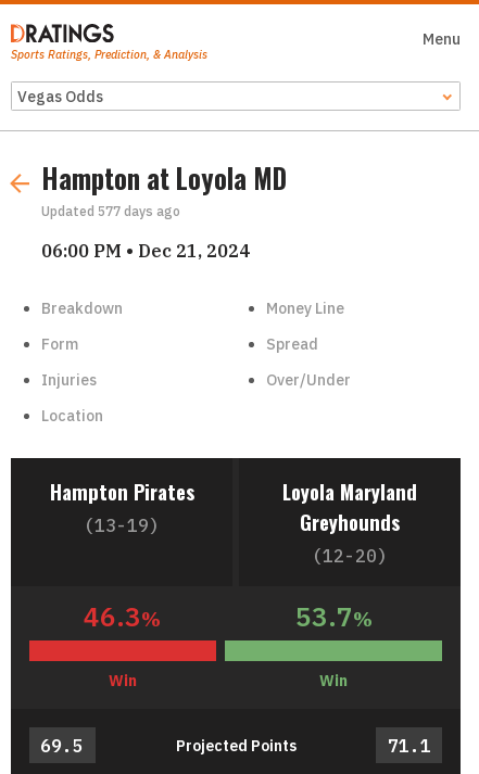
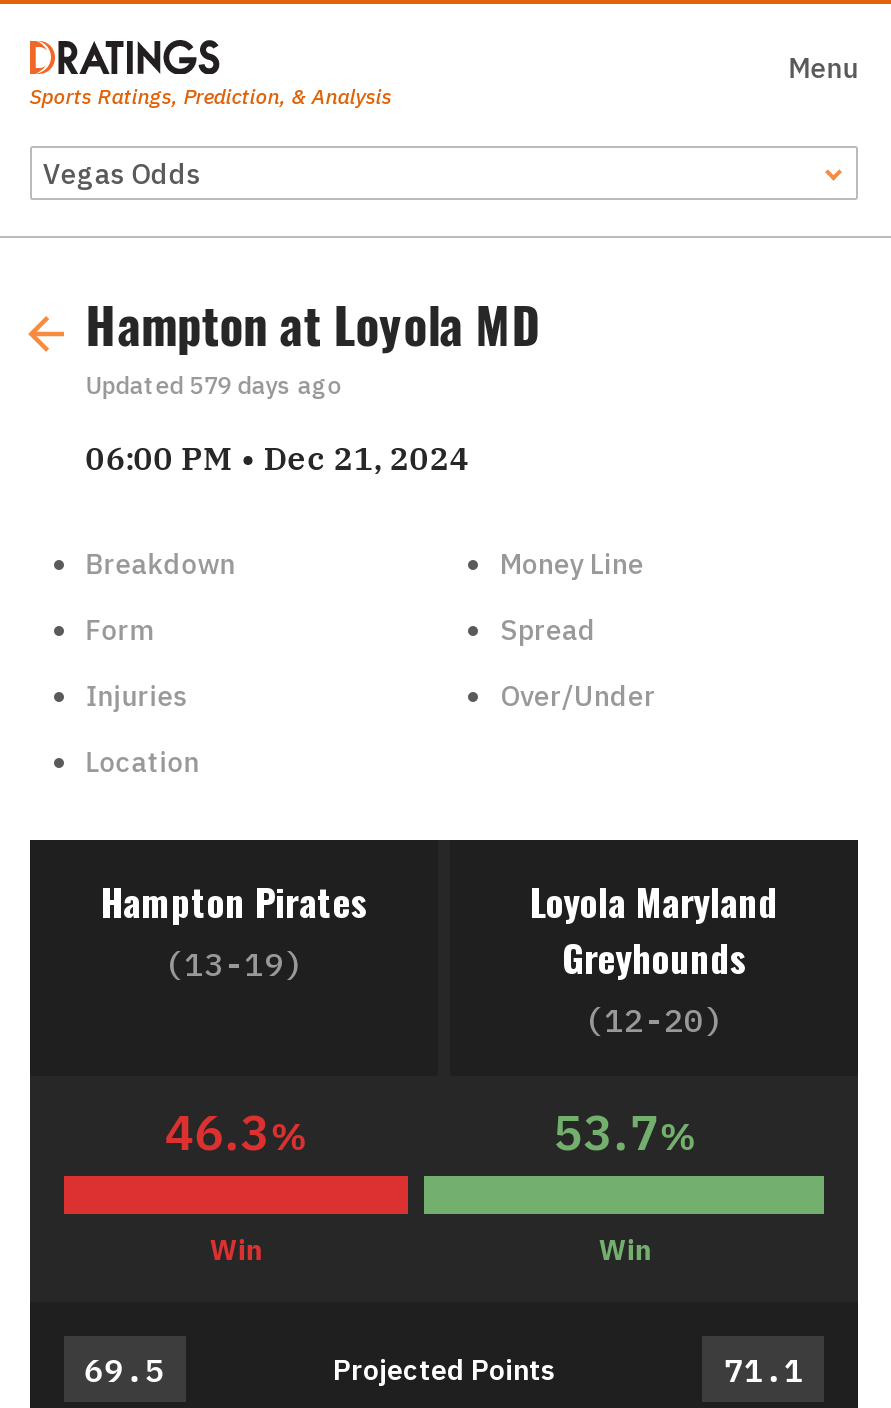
[41,203,180,219] Updated 577 days ago -> [86,370,342,400] Updated 579 days ago

